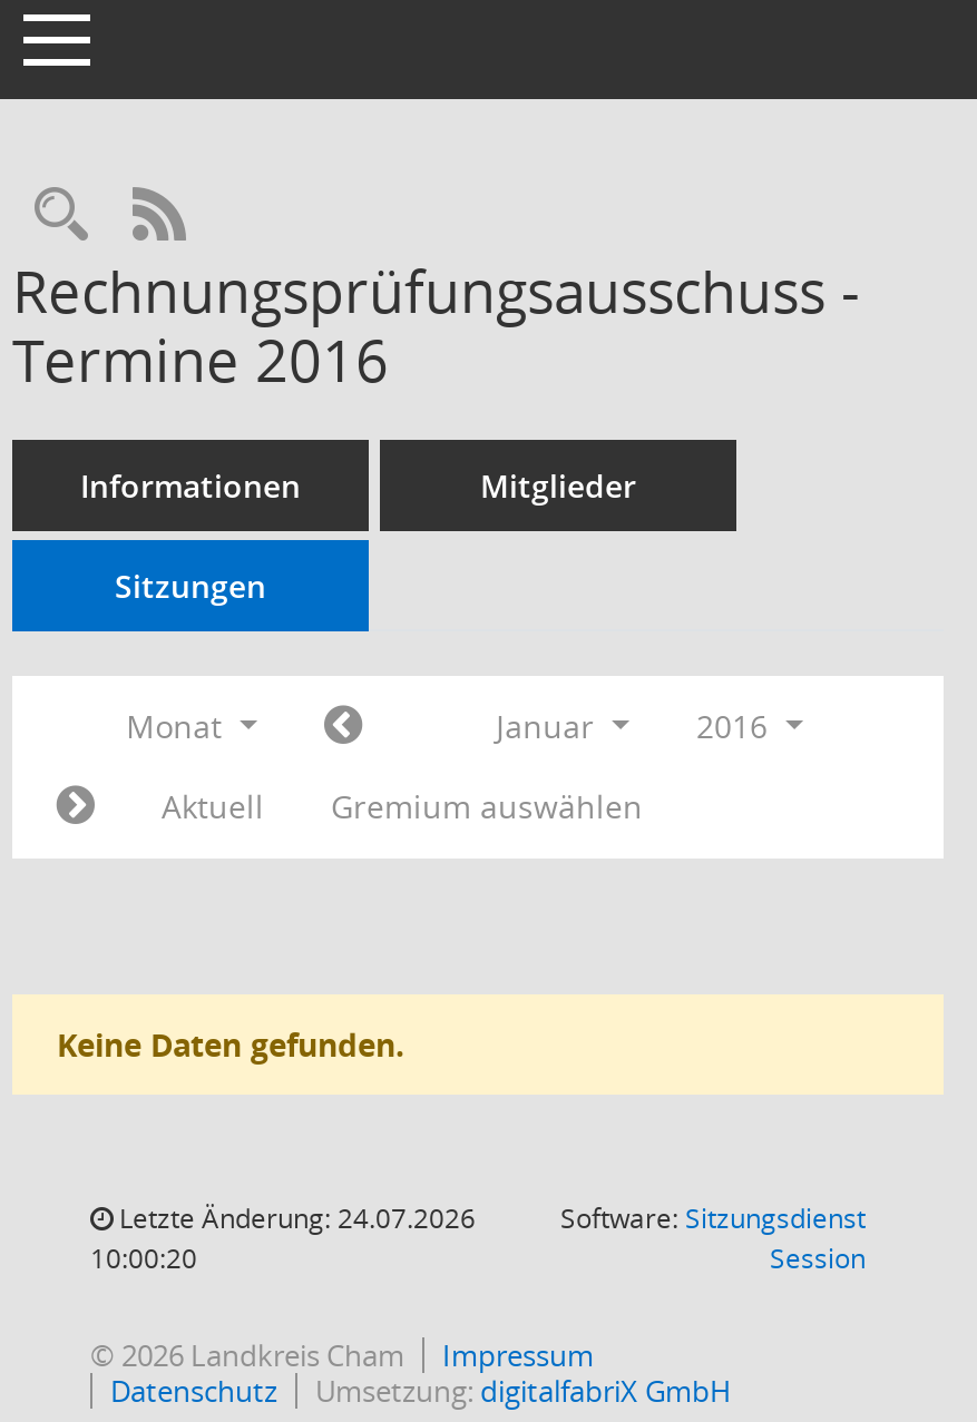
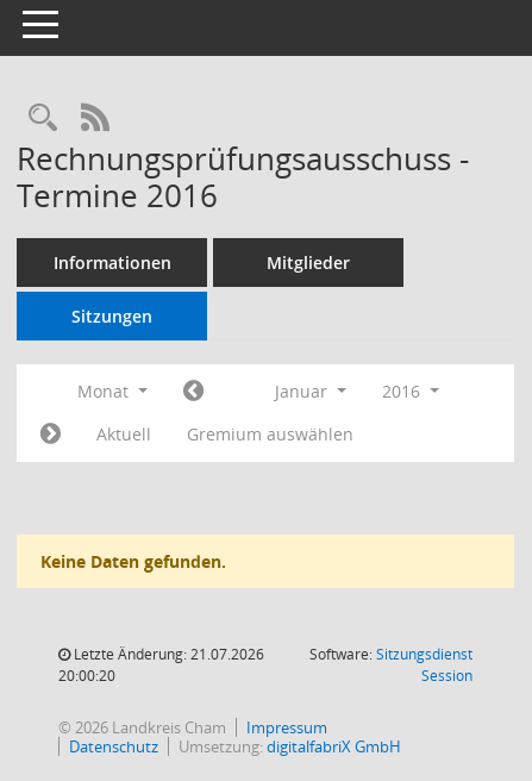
[113,1199,476,1237] Letzte Änderung: 24.07.2026 -> [70,644,264,664] Letzte Änderung: 21.07.2026
[90,1239,197,1277] 10:00:20 -> [58,666,115,686] 20:00:20

